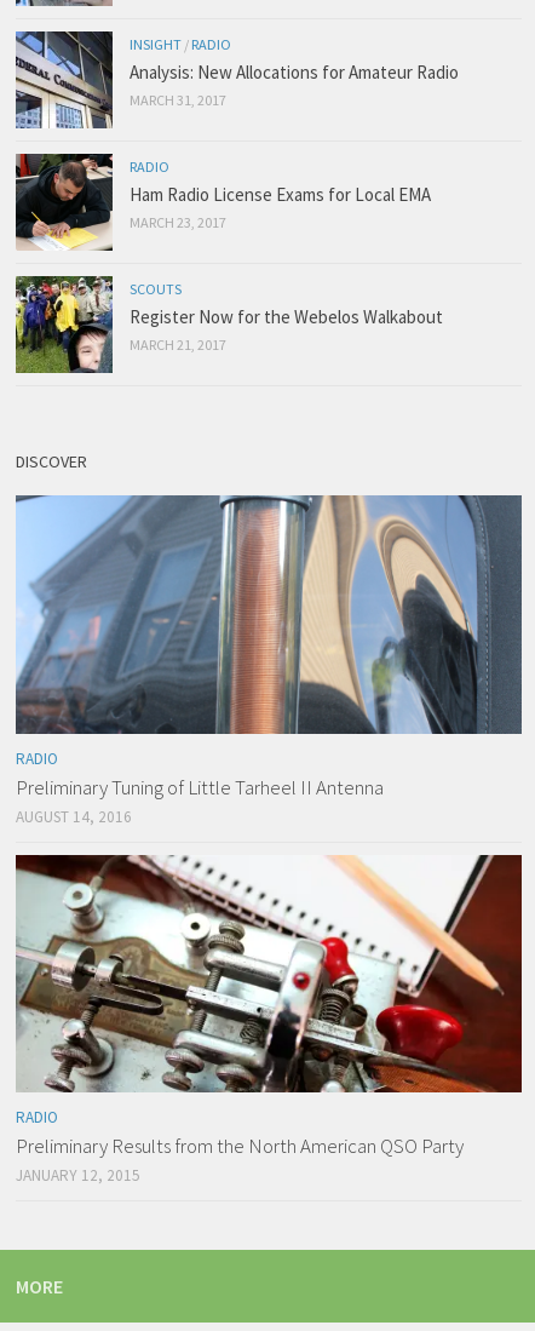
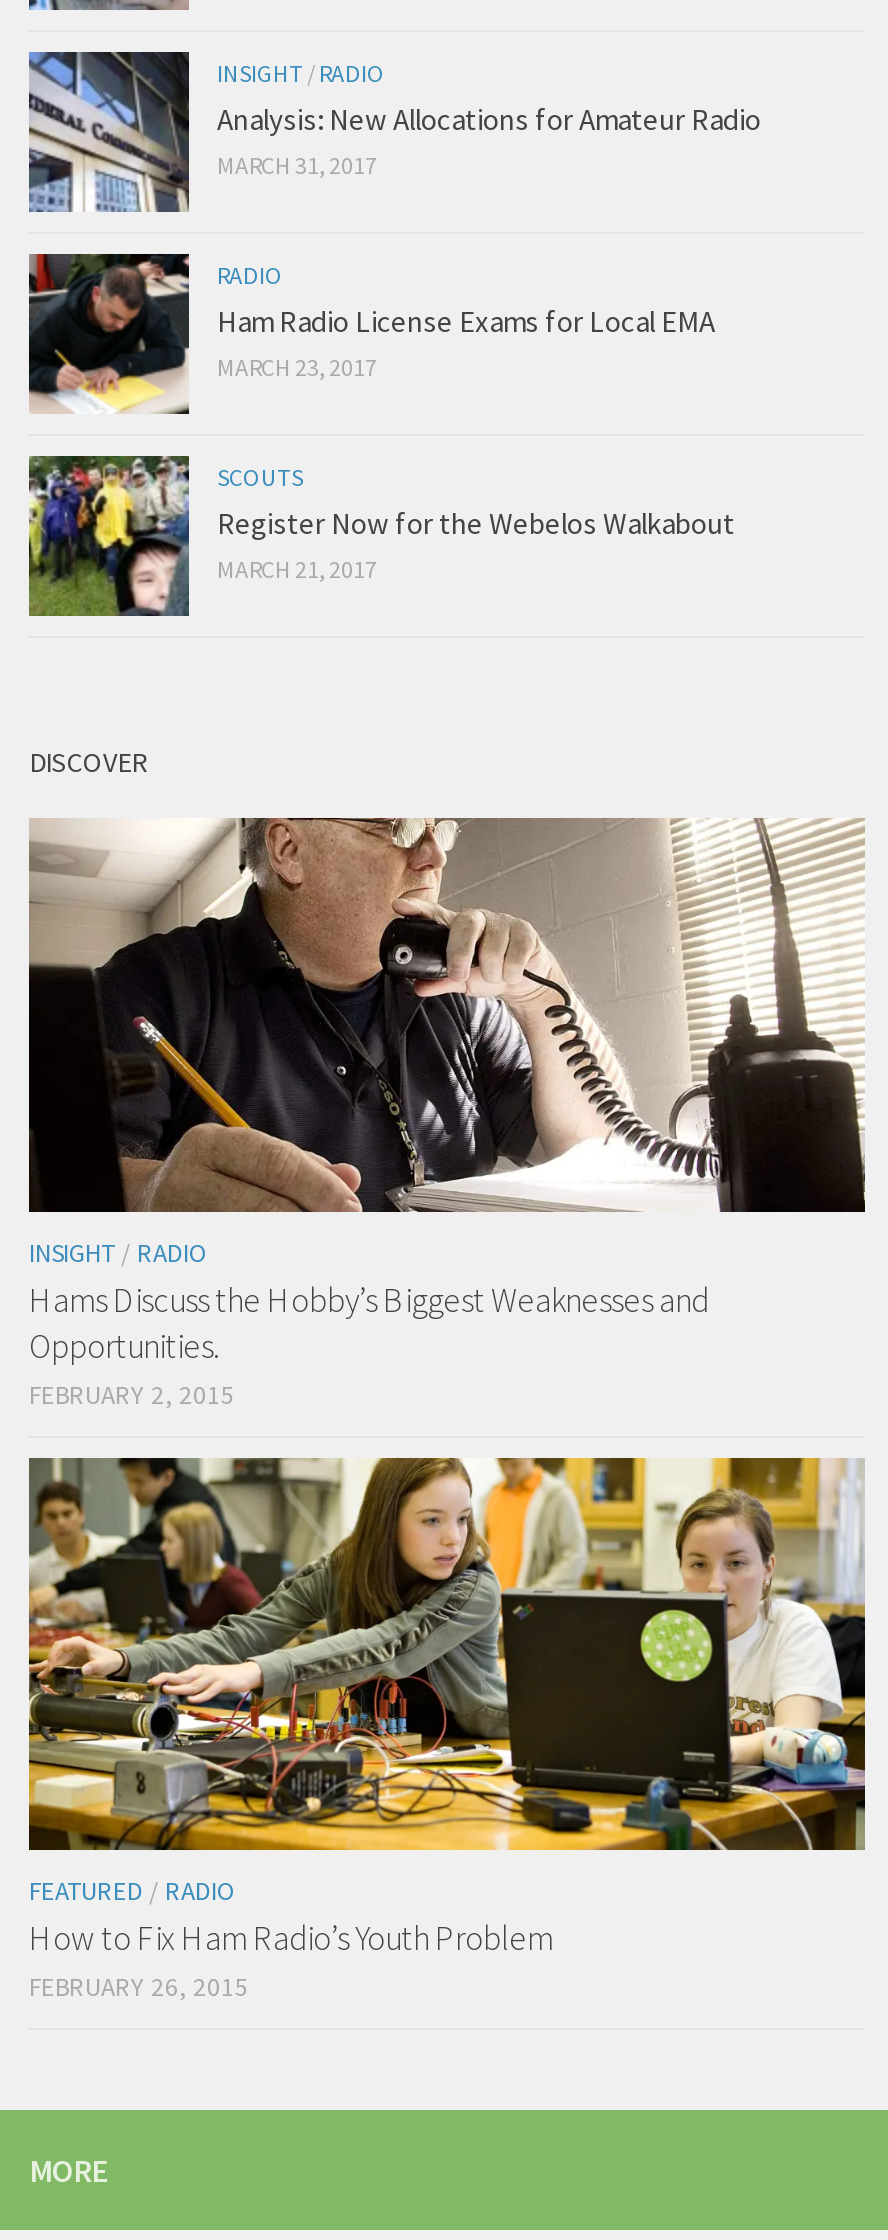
[15,494,523,827] [image] | RADIO | Preliminary Tuning of Little Tarheel II Antenna | AUGUST 14, 2016 -> [27,816,865,1411] [image] | INSIGHT / RADIO | Hams Discuss the Hobby’s Biggest Weaknesses and | Opportunities. | FEBRUARY 2, 2015
[16,854,523,1186] [image] | RADIO | Preliminary Results from the North American QSO Party | JANUARY 12, 2015 -> [27,1456,867,2005] [image] | FEATURED / RADIO | How to Fix Ham Radio’s Youth Problem | FEBRUARY 26, 2015

